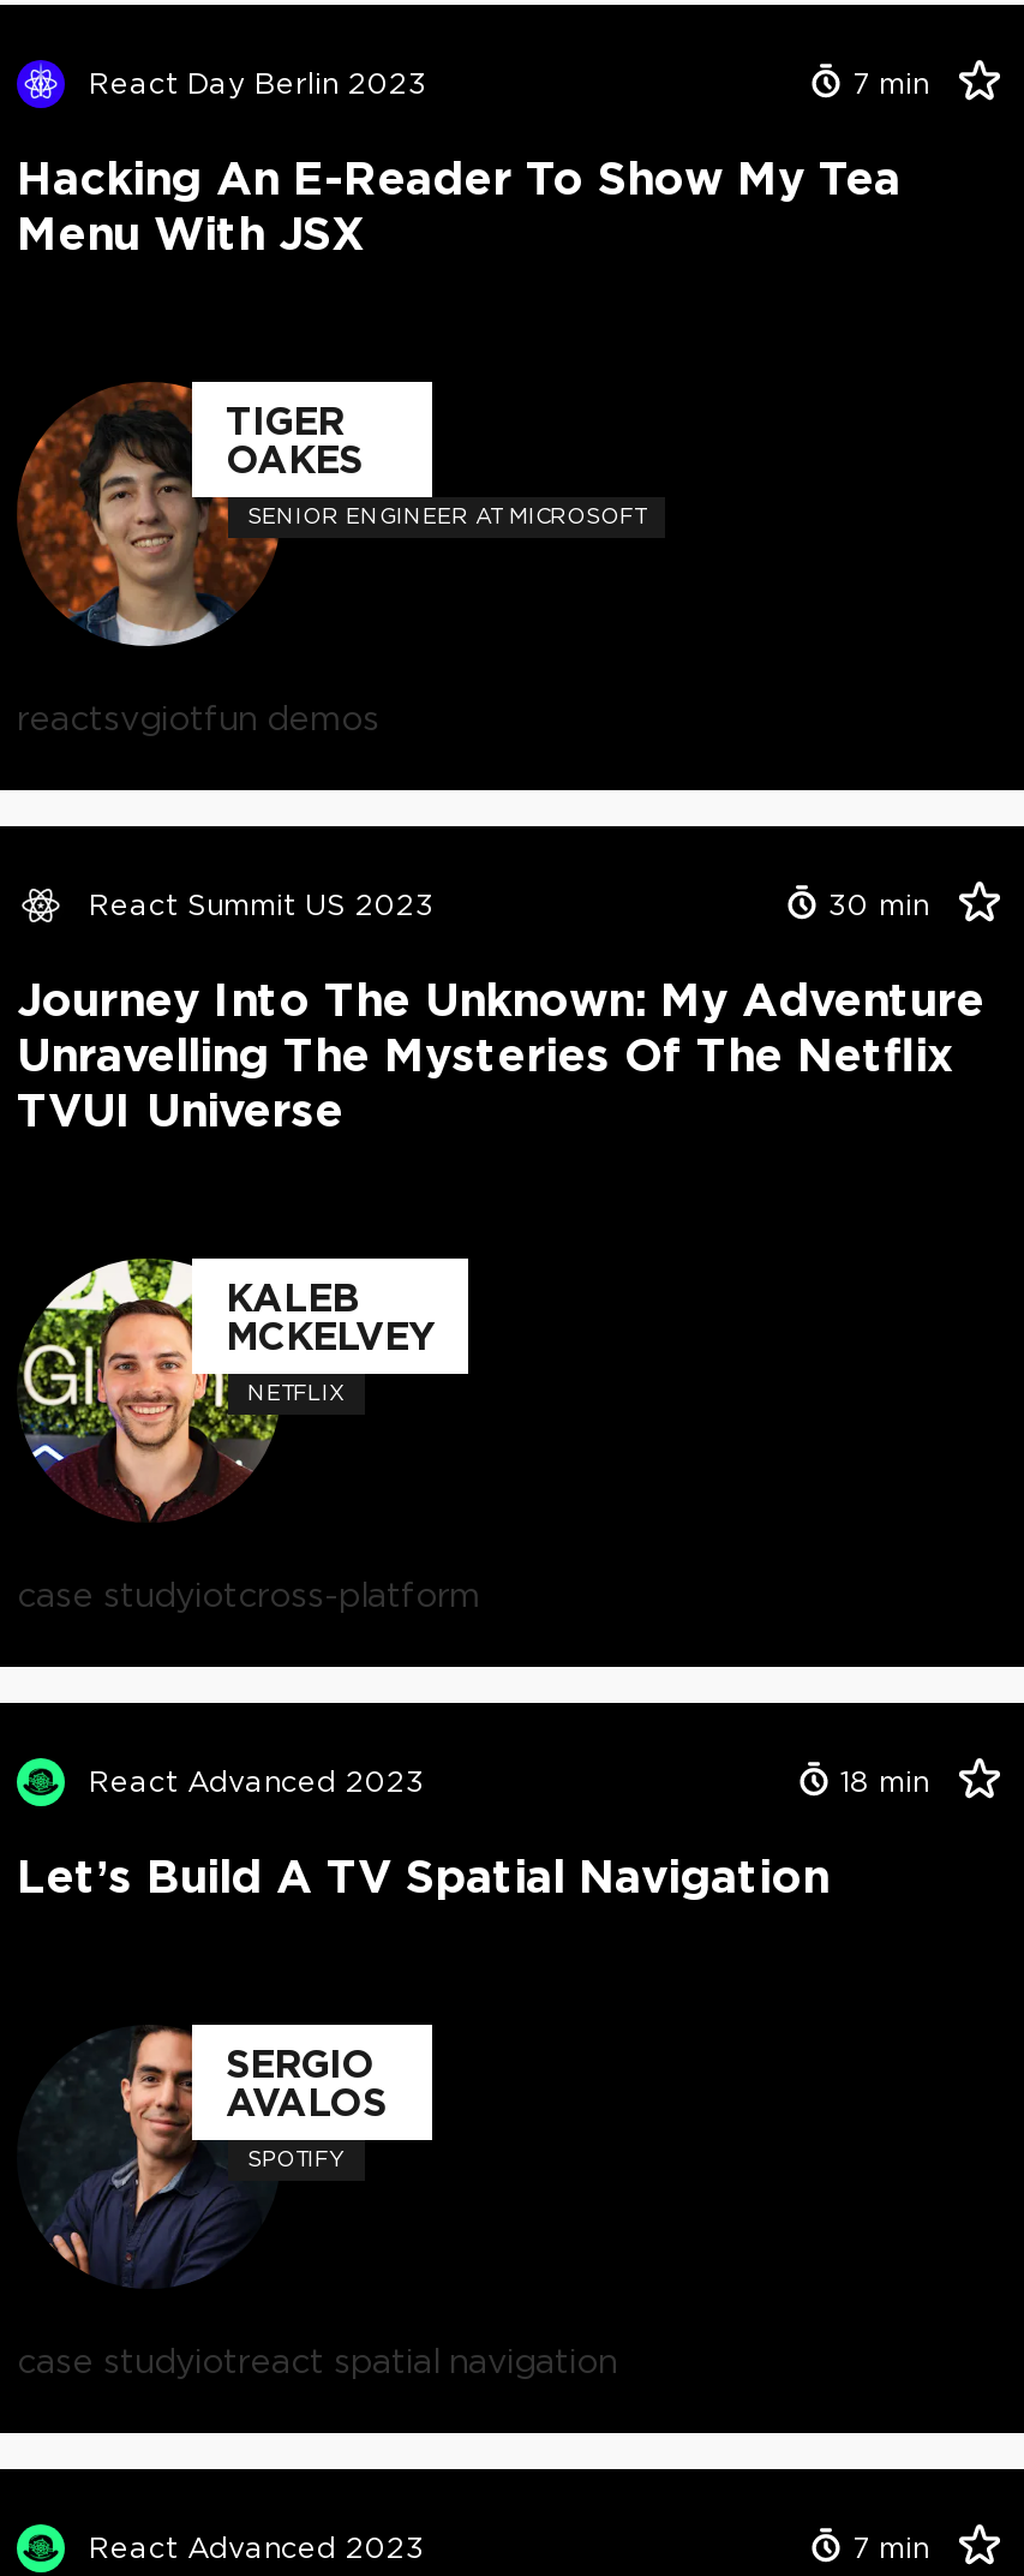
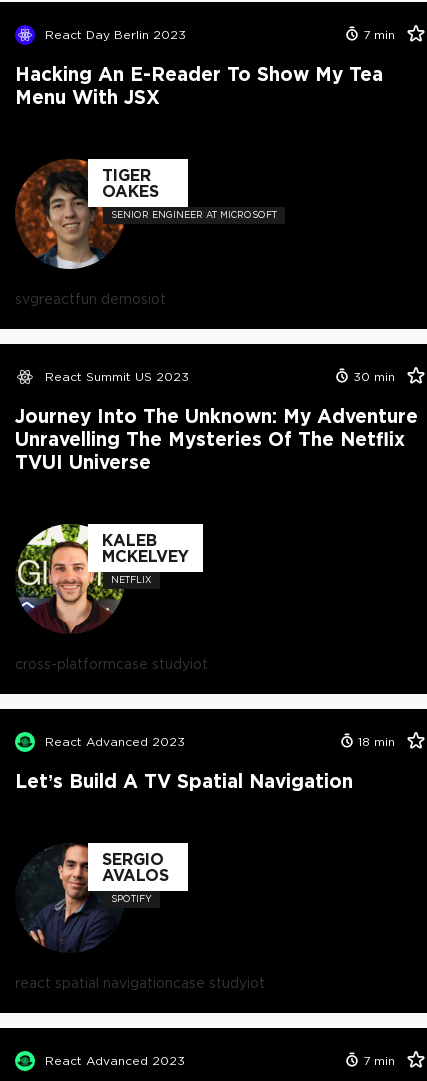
[17,699,379,737] reactsvgiotfun demos -> [15,291,166,307] svgreactfun demosiot
[17,1576,480,1614] case studyiotcross-platform -> [15,656,208,672] cross-platformcase studyiot
[17,2342,617,2380] case studyiotreact spatial navigation -> [15,975,265,991] react spatial navigationcase studyiot

